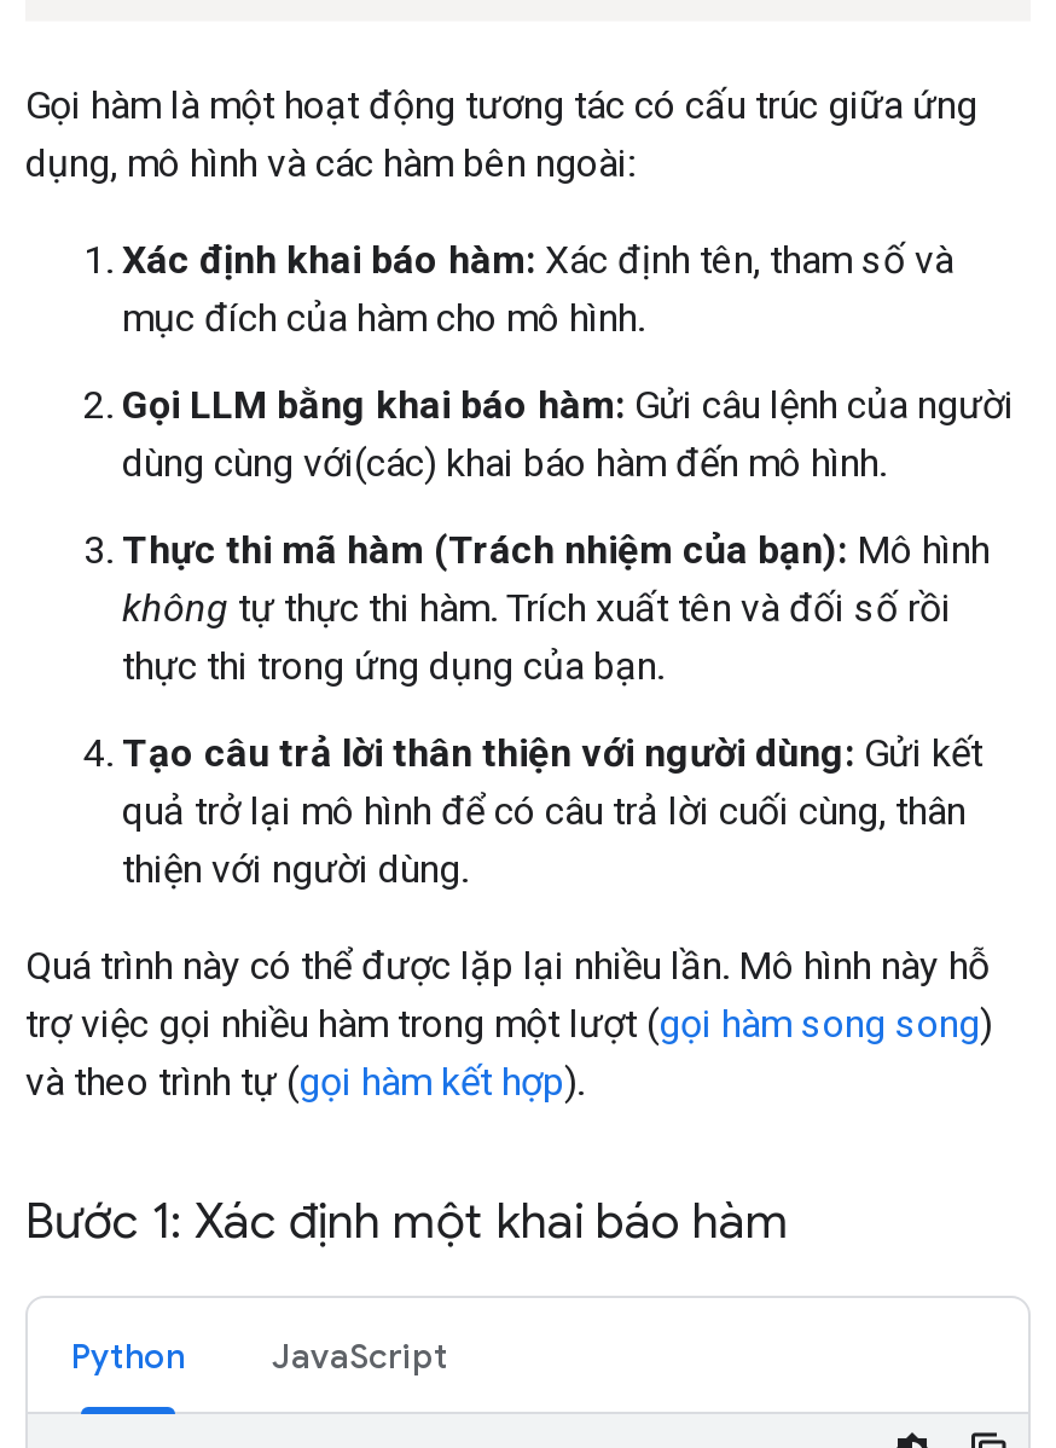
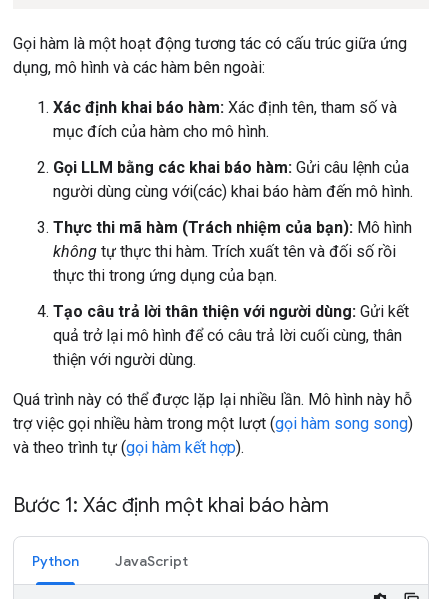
[122,382,1014,486] Gọi LLM bằng khai báo hàm: Gửi câu lệnh của người | dùng cùng với(các) khai báo hàm đến mô hình. -> [53,158,413,201] Gọi LLM bằng các khai báo hàm: Gửi câu lệnh của | người dùng cùng với(các) khai báo hàm đến mô hình.

